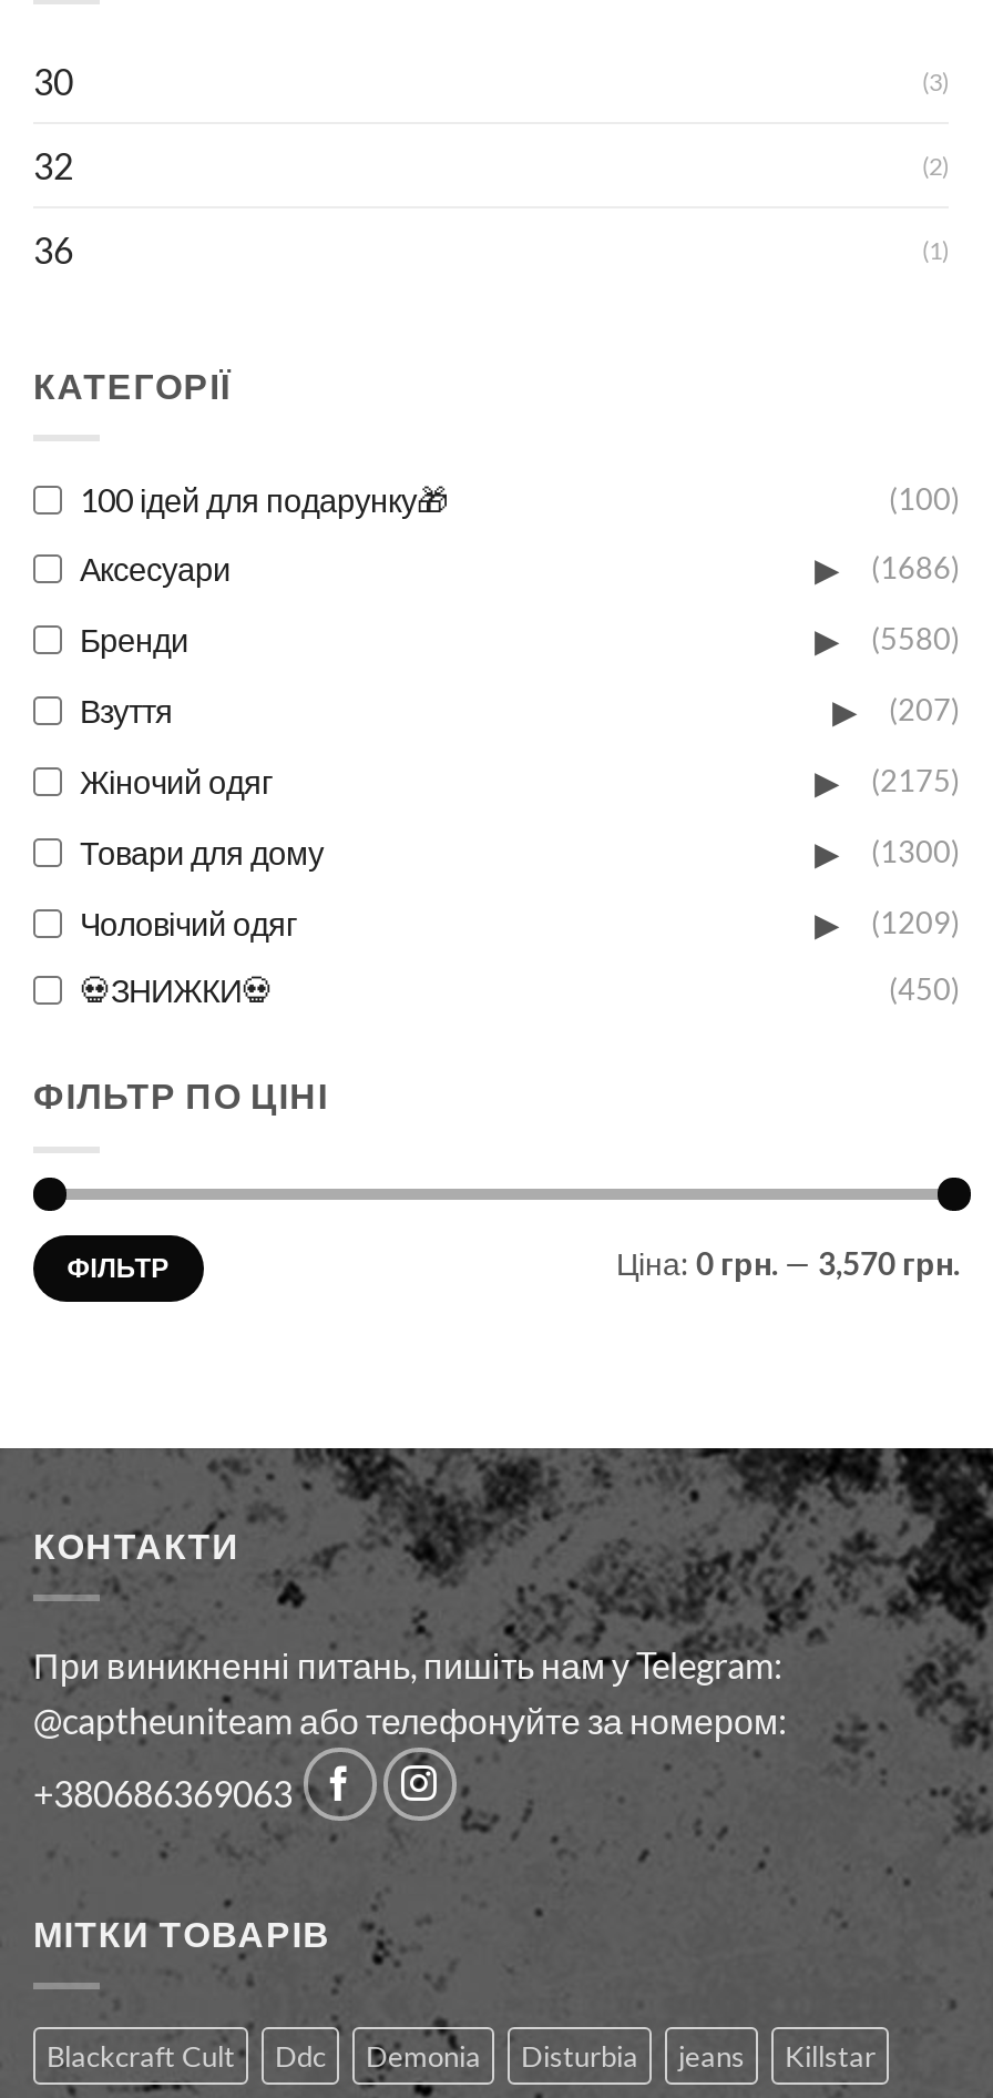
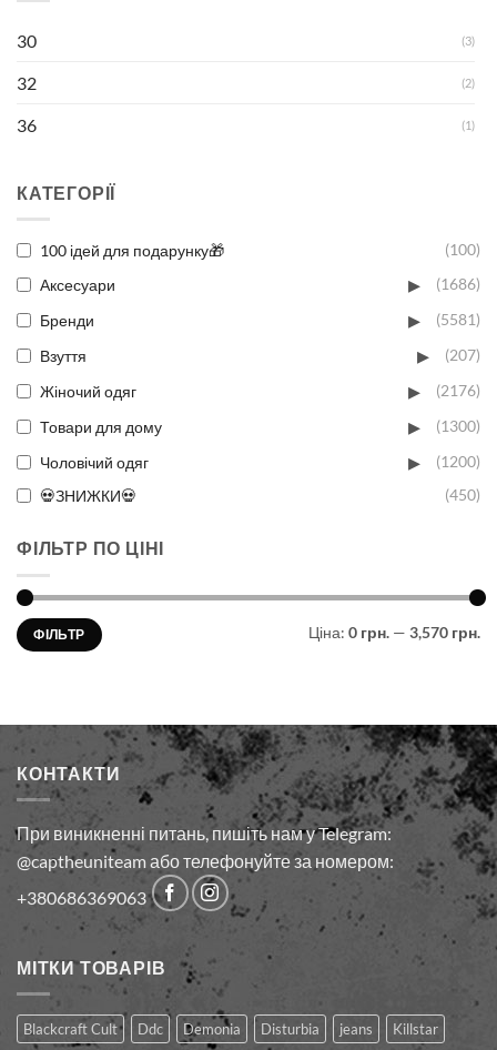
[871,621,960,656] (5580) -> [436,311,480,328] (5581)
[871,763,960,798] (2175) -> [436,382,480,399] (2176)
[871,905,960,940] (1209) -> [436,453,480,471] (1200)

